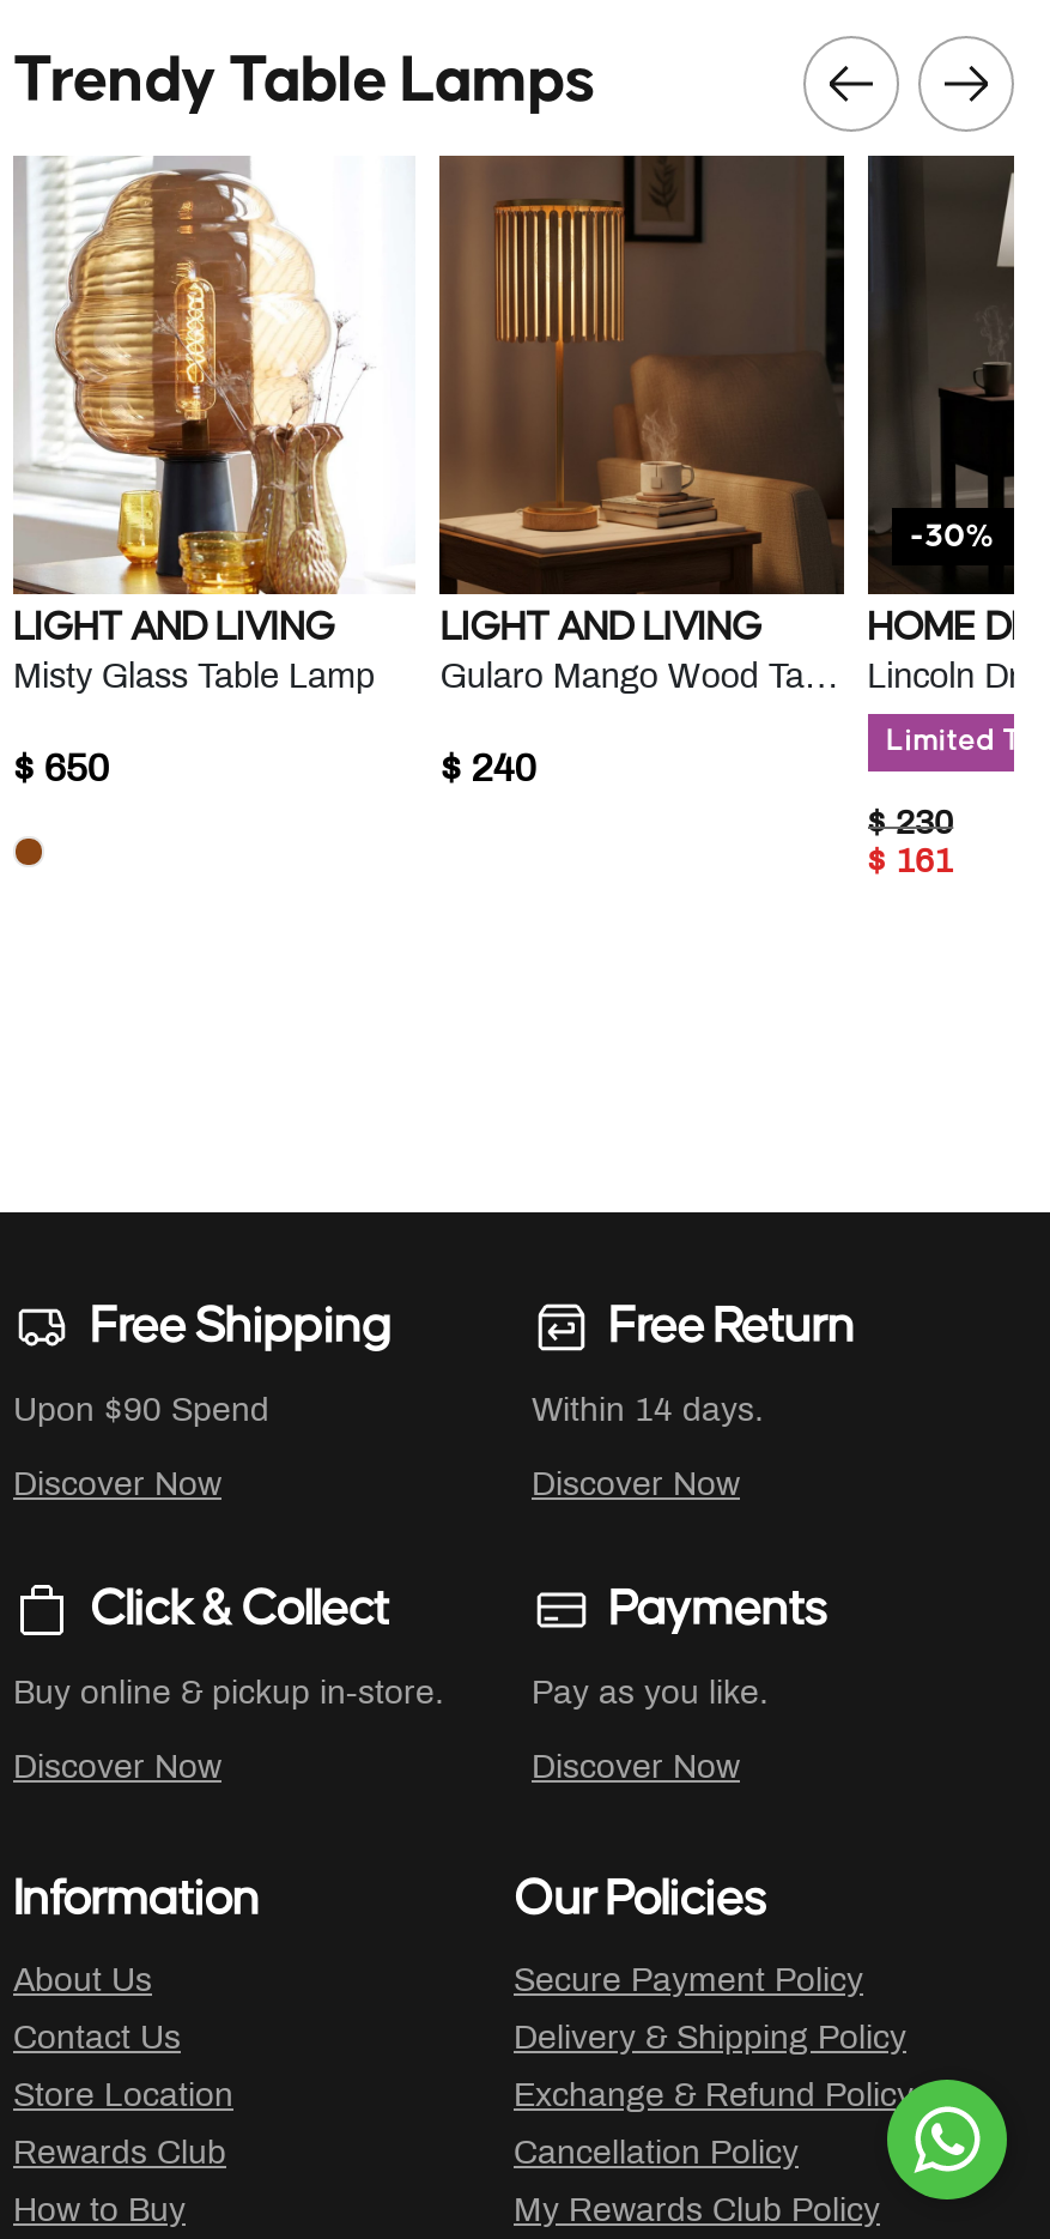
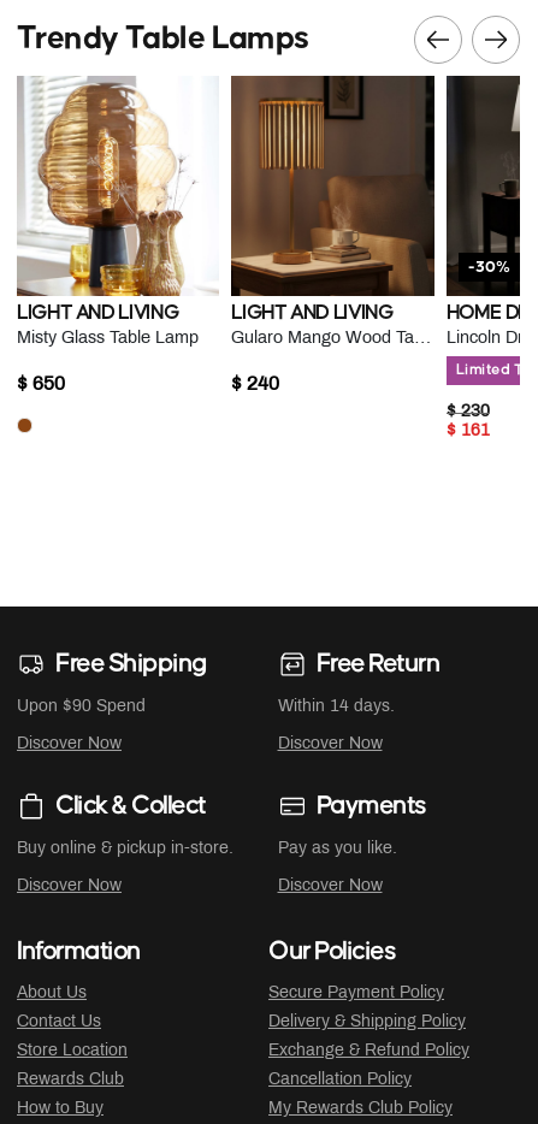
[885,2077,1009,2202] [image] -> none

